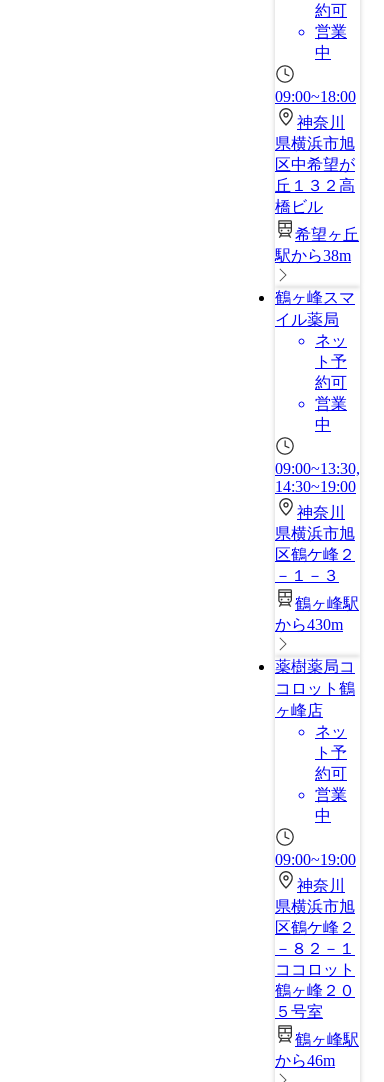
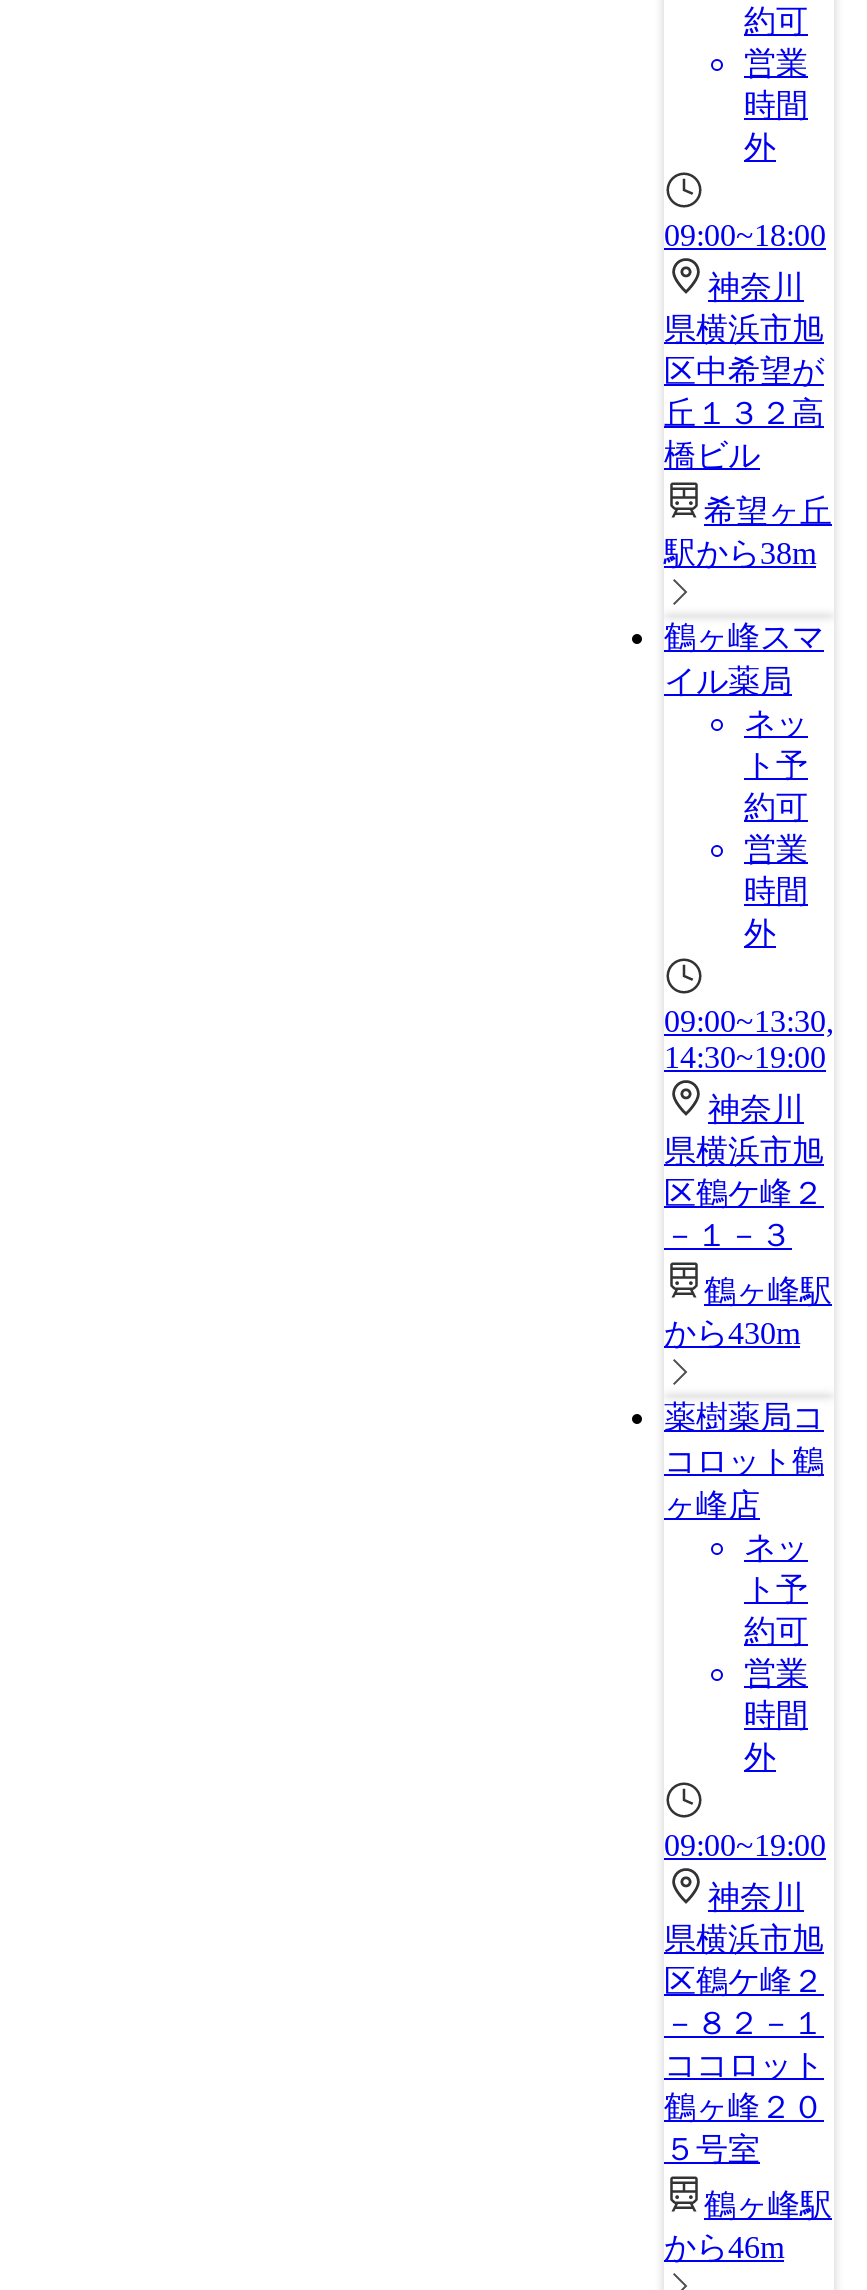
[315,44,331,61] 中 -> [744,88,808,164] 時間 | 外
[315,416,331,433] 中 -> [744,874,808,950] 時間 | 外
[315,807,331,824] 中 -> [744,1698,808,1774] 時間 | 外

